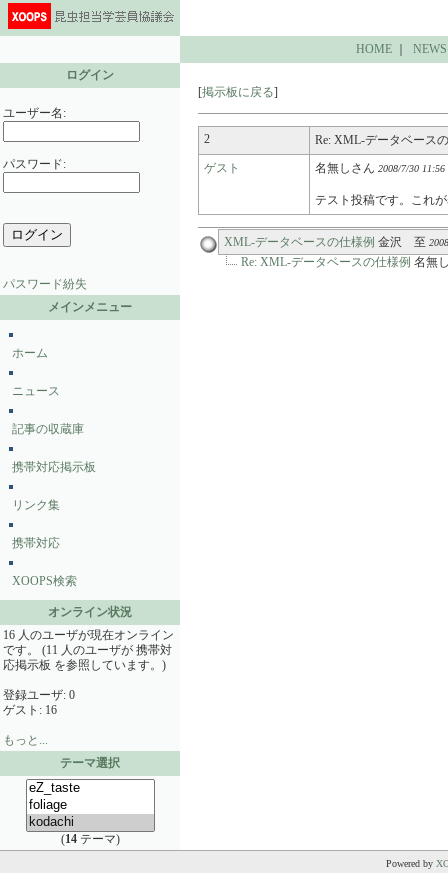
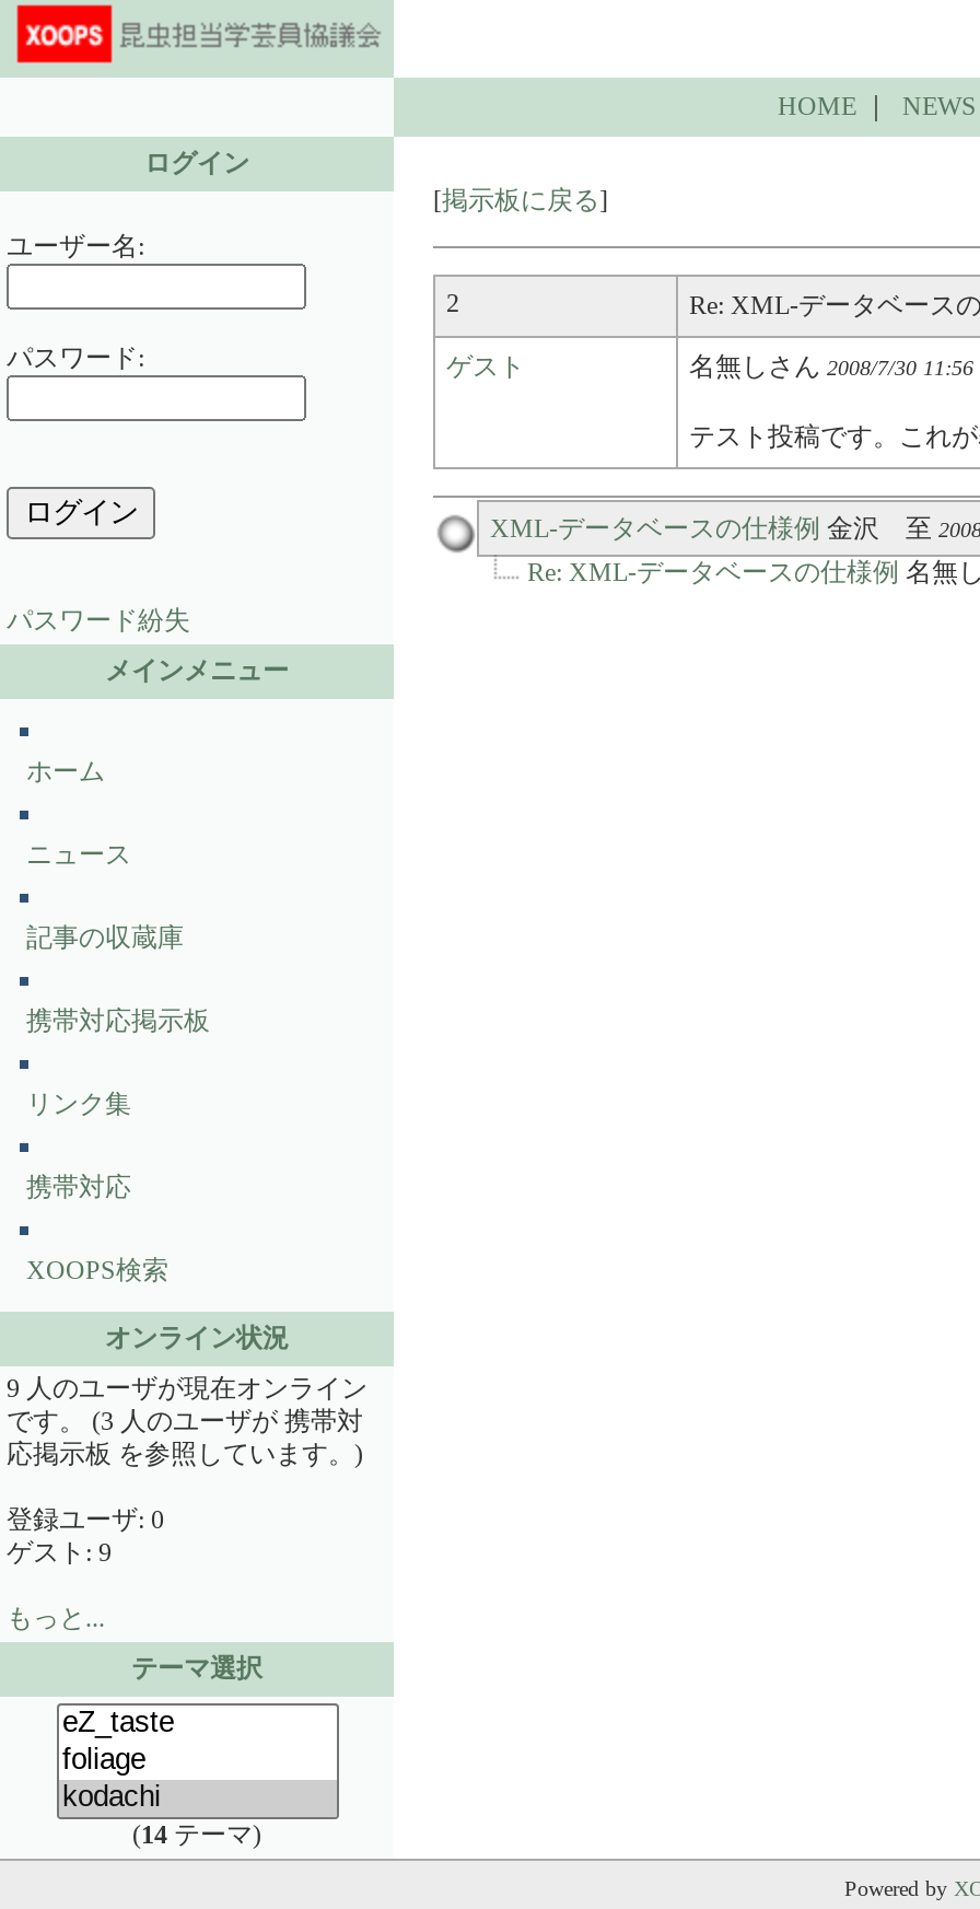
[3,628,174,642] 16 人のユーザが現在オンライン -> [7,1373,367,1404] 9 人のユーザが現在オンライン
[3,643,172,657] です。 (11 人のユーザが 携帯対 -> [7,1406,363,1436] です。 (3 人のユーザが 携帯対
[3,703,57,717] ゲスト: 16 -> [7,1537,112,1568] ゲスト: 9

